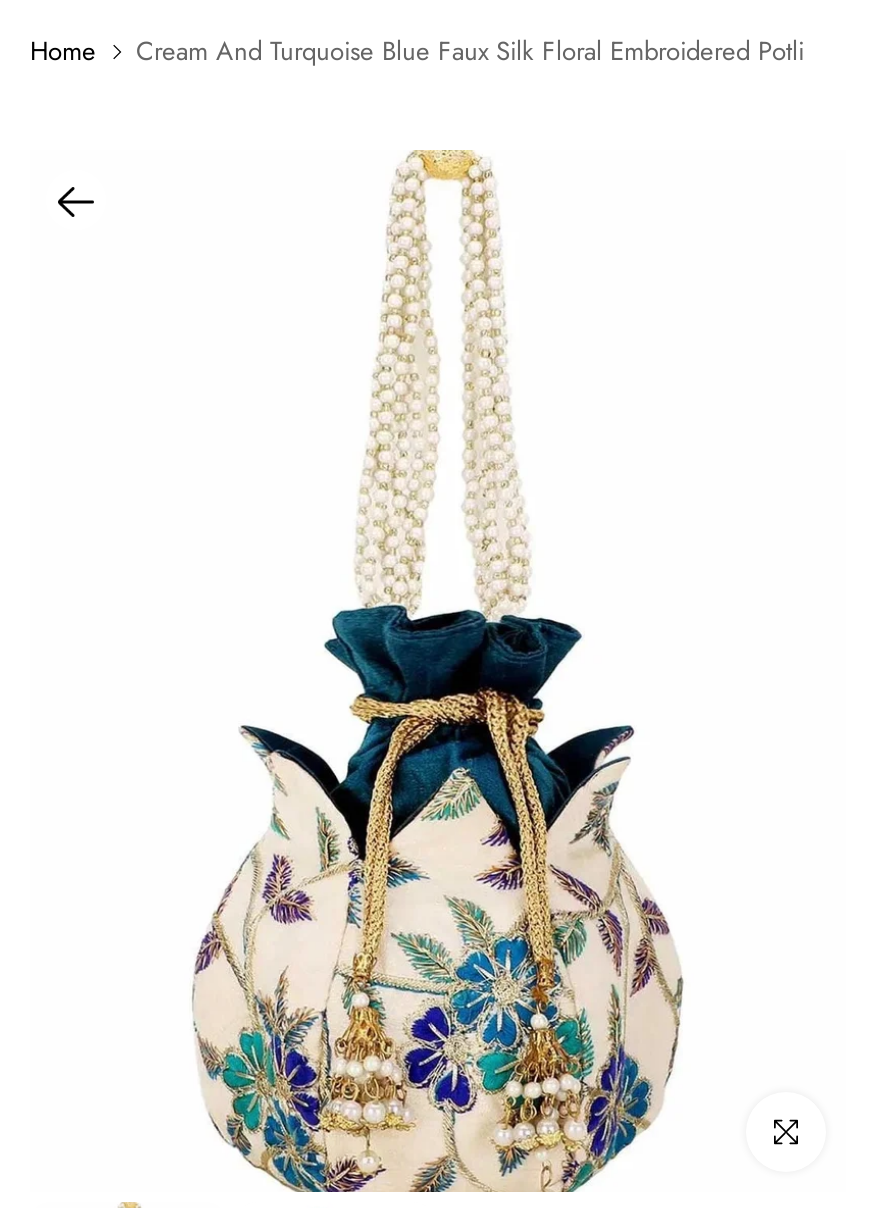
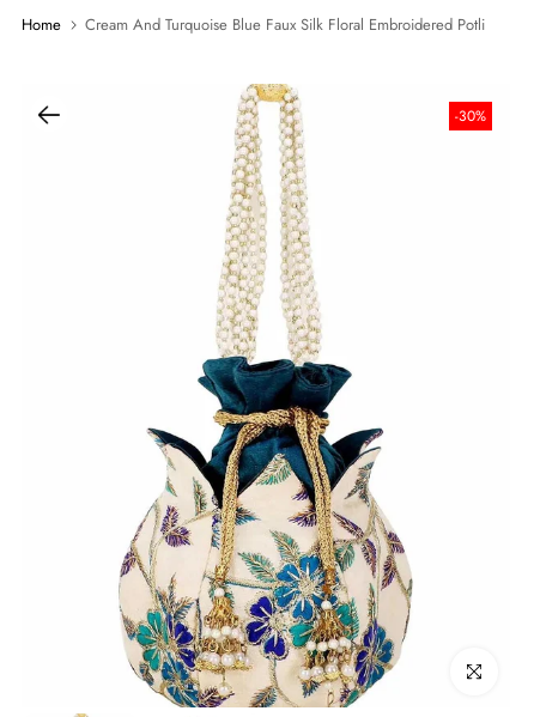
none -> [455,105,486,127] -30%

